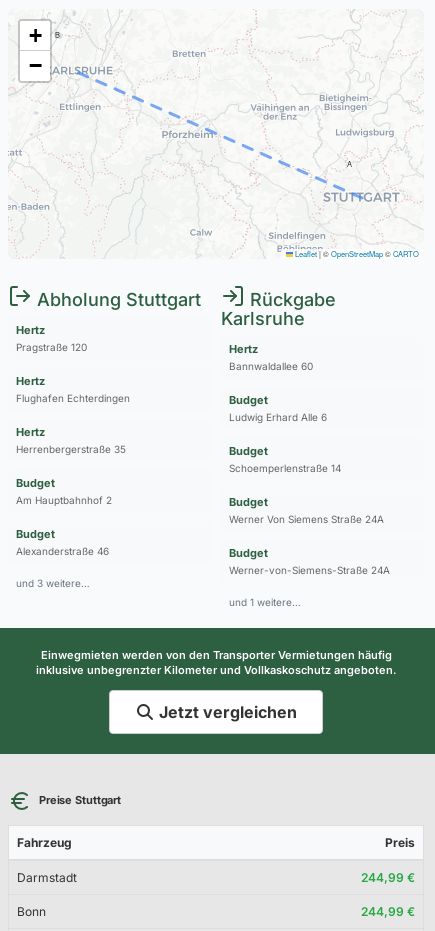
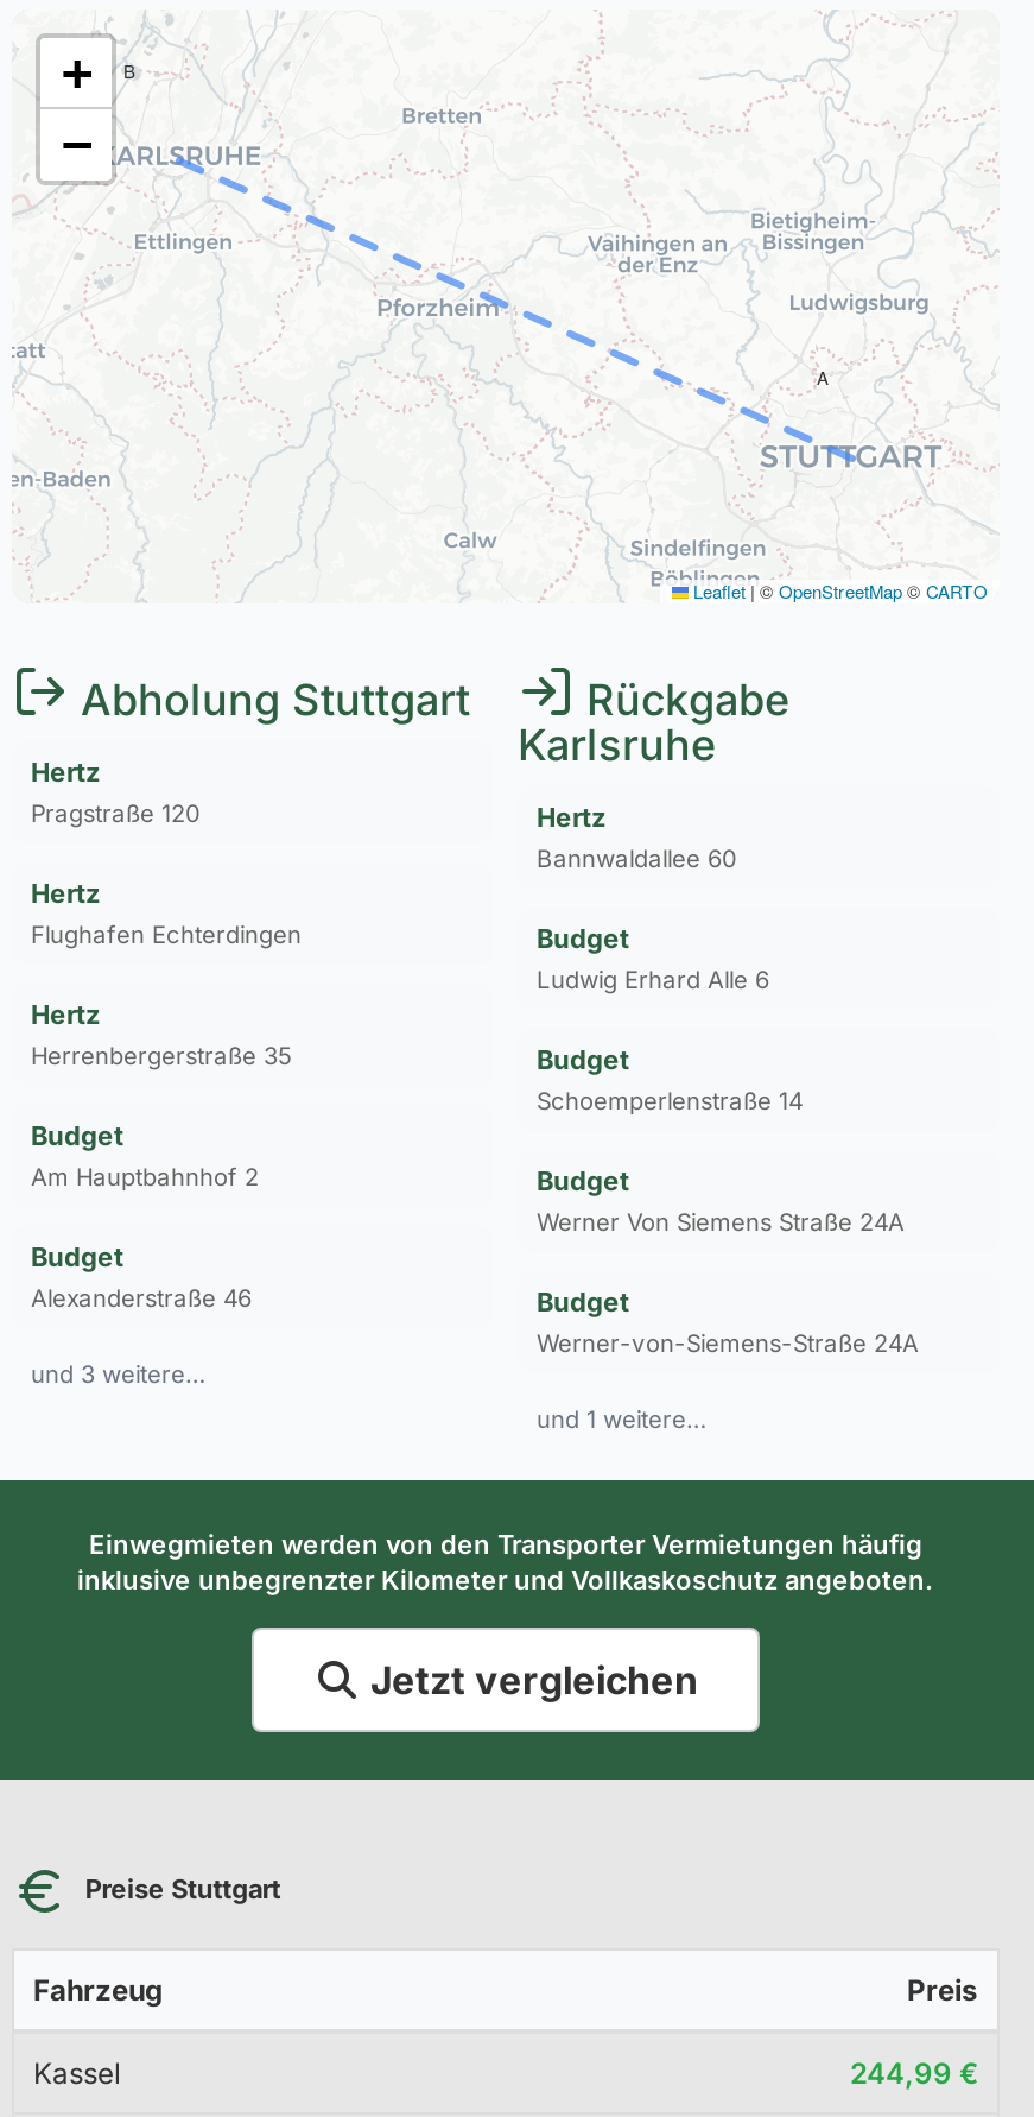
[17,870,415,919] Darmstadt | 244,99 € | Bonn -> [33,2055,121,2090] Kassel

